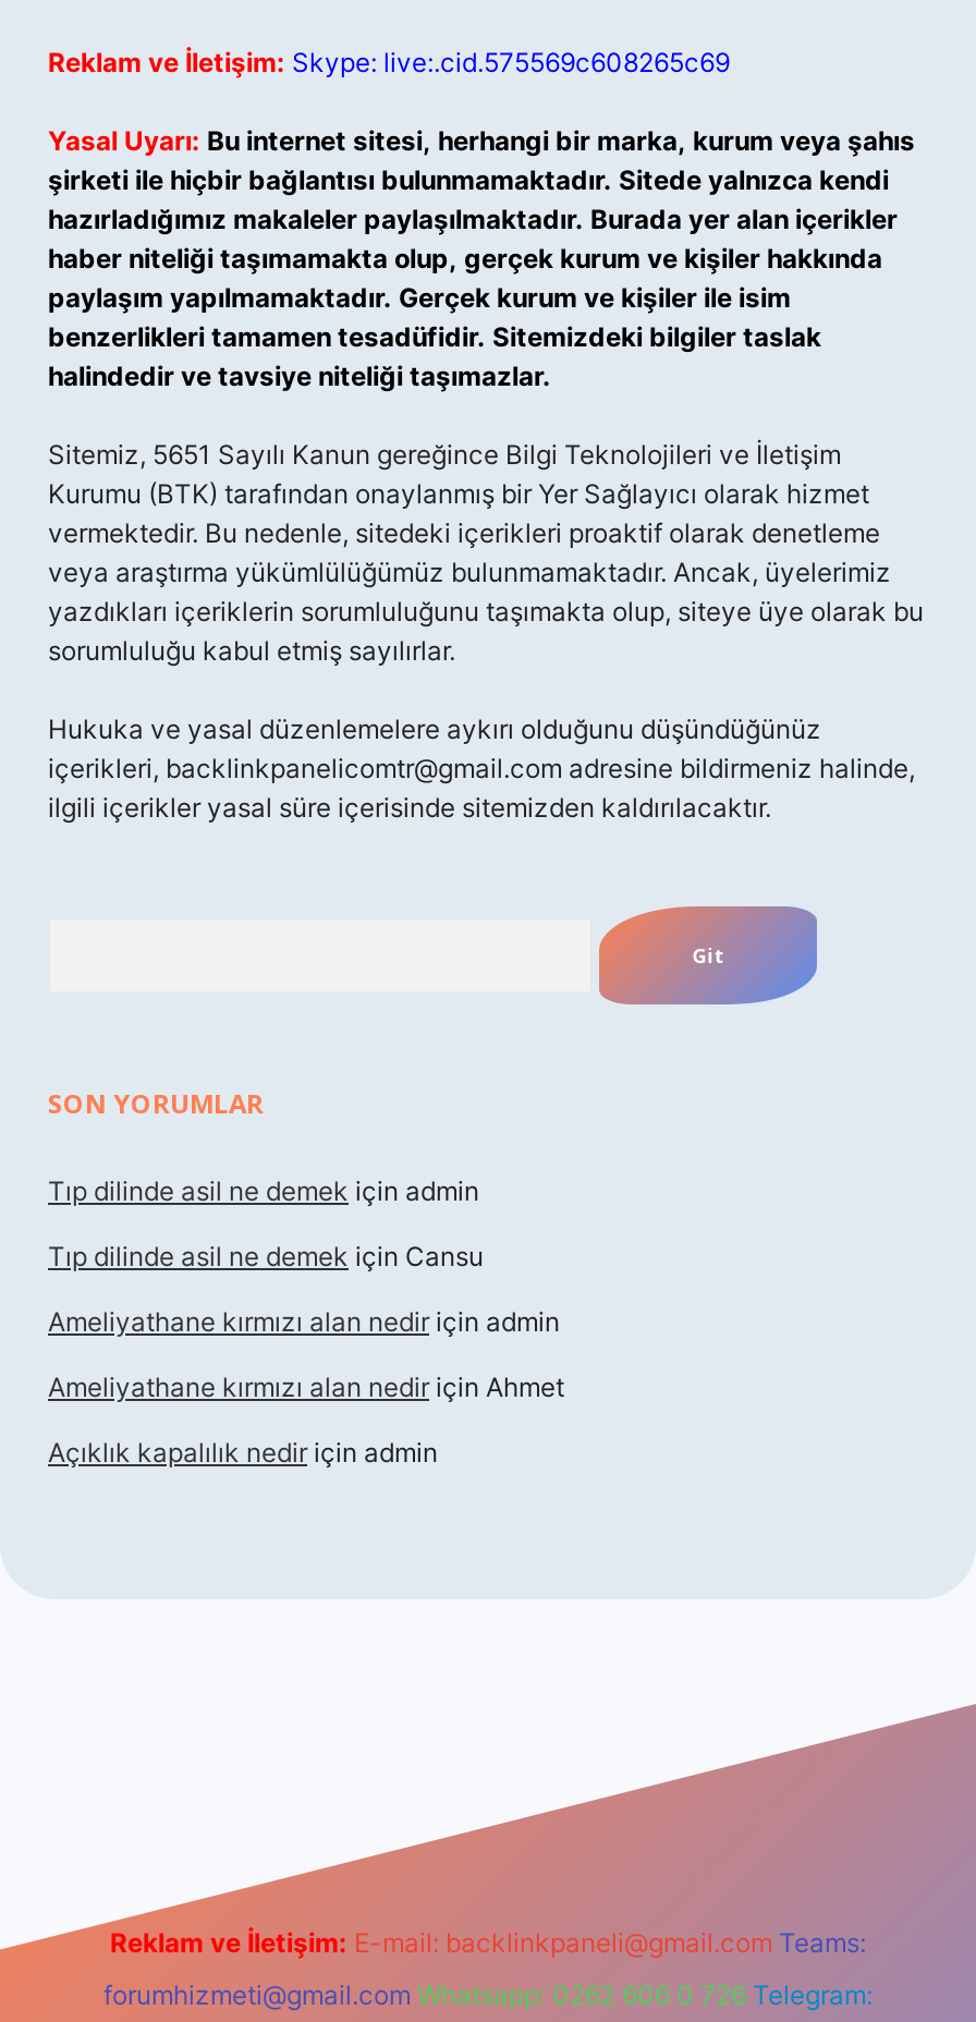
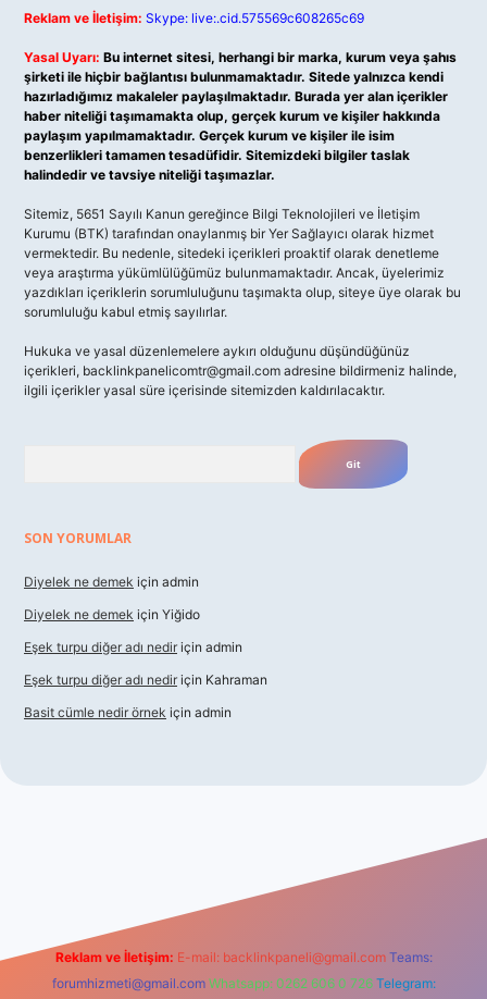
[48,1174,479,1207] Tıp dilinde asil ne demek için admin -> [24,573,199,590] Diyelek ne demek için admin
[48,1240,484,1272] Tıp dilinde asil ne demek için Cansu -> [24,606,200,622] Diyelek ne demek için Yiğido
[48,1305,560,1338] Ameliyathane kırmızı alan nedir için admin -> [24,639,242,655] Eşek turpu diğer adı nedir için admin
[48,1371,564,1403] Ameliyathane kırmızı alan nedir için Ahmet -> [24,671,267,688] Eşek turpu diğer adı nedir için Kahraman
[48,1436,438,1469] Açıklık kapalılık nedir için admin -> [24,704,232,720] Basit cümle nedir örnek için admin

